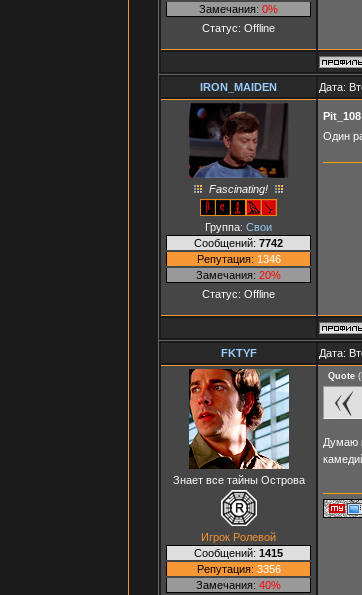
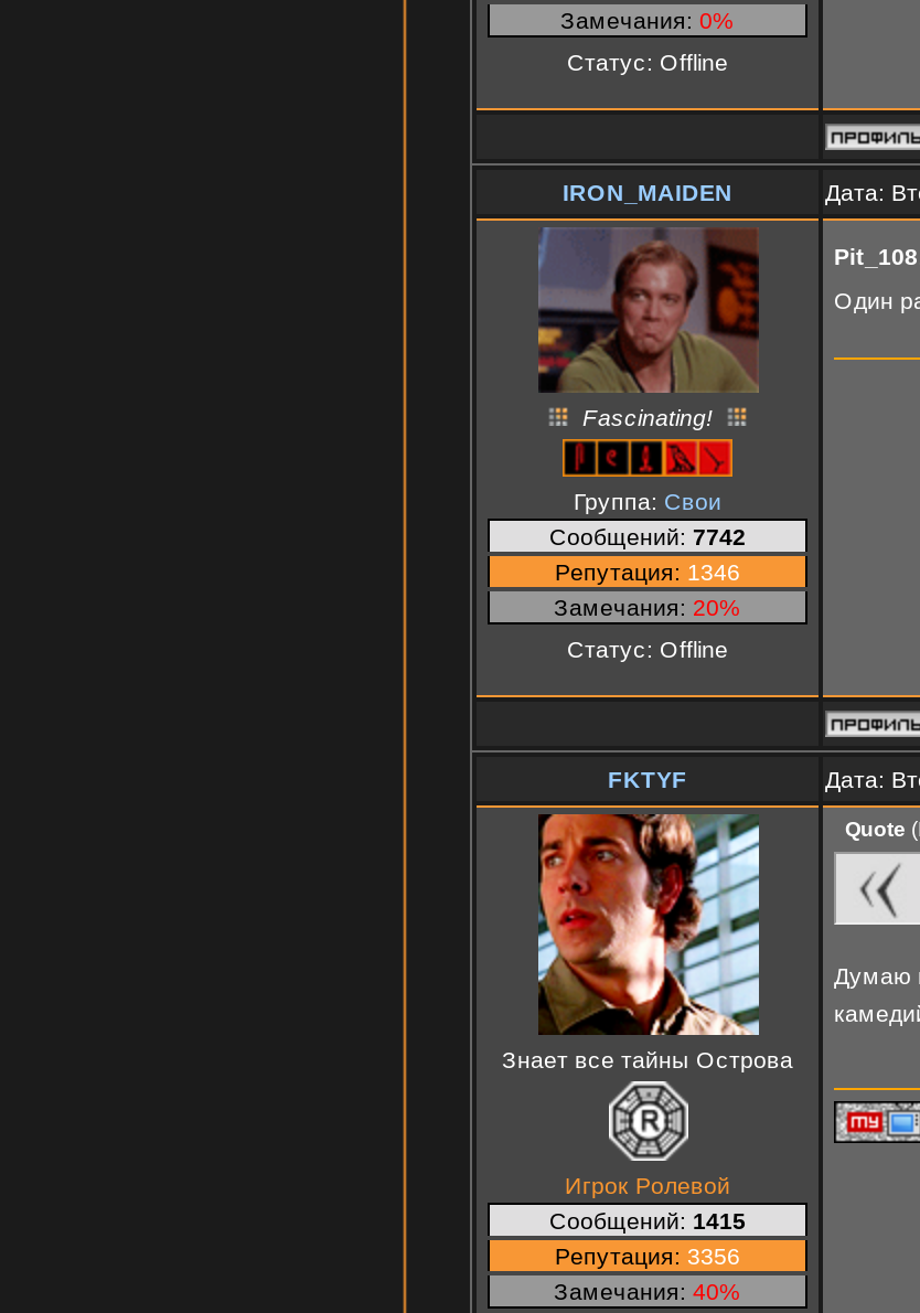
[189,103,288,178] [image] -> [536,227,759,395] [image]

